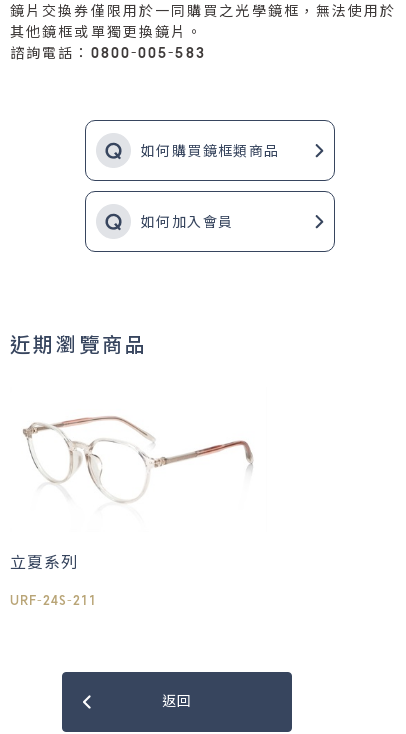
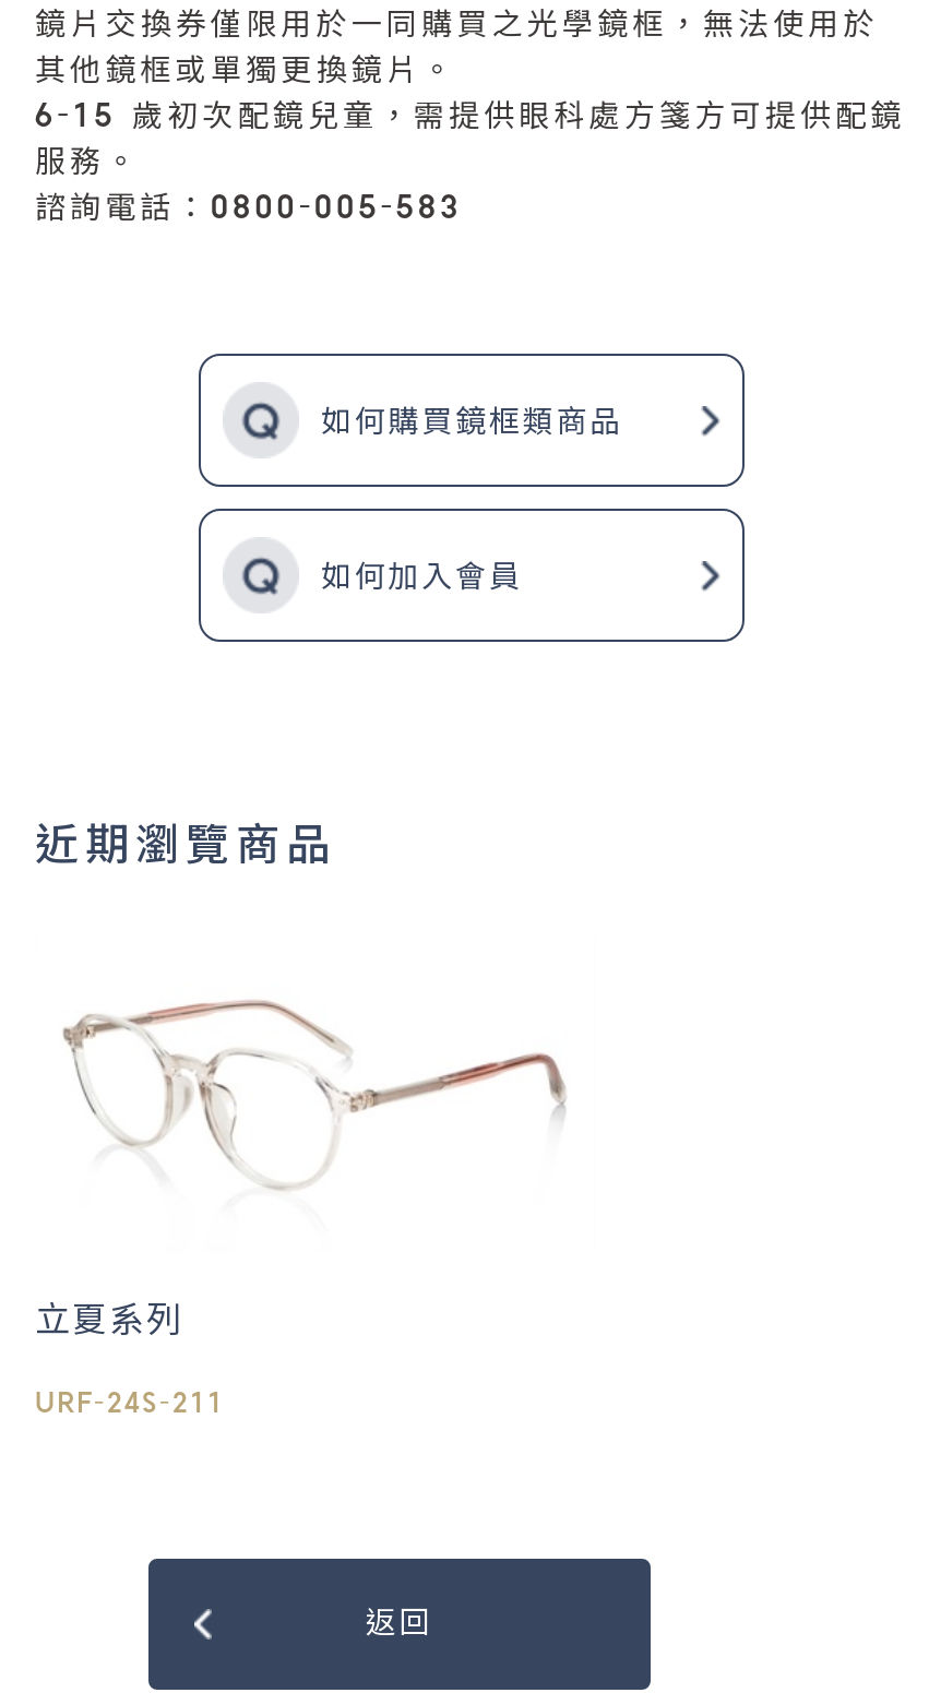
none -> [35,103,905,180] 6-15 歲初次配鏡兒童，需提供眼科處方箋方可提供配鏡 | 服務。

